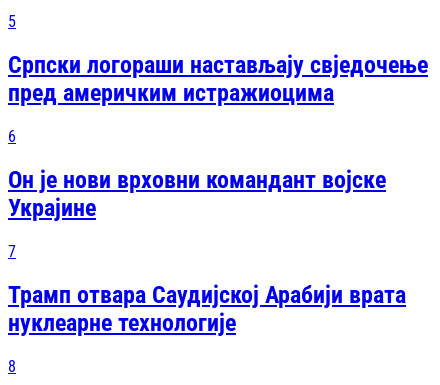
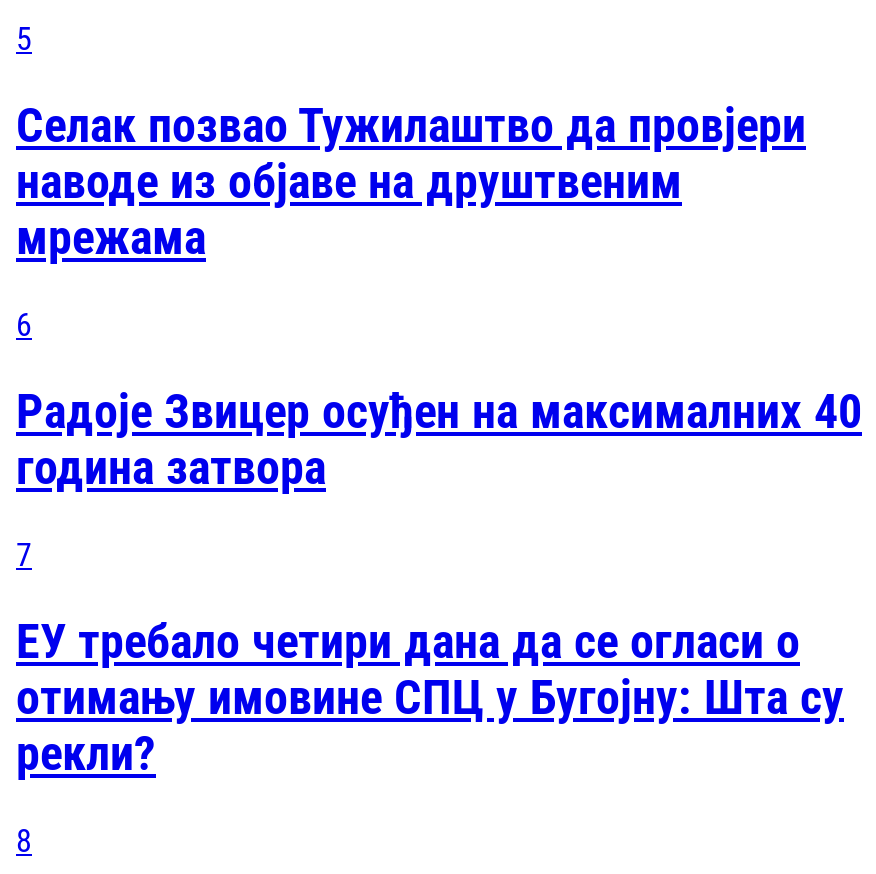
[8,51,428,107] Српски логораши настављају свједочење | пред америчким истражиоцима -> [16,98,806,266] Селак позвао Тужилаштво да провјери | наводе из објаве на друштвеним | мрежама
[8,166,386,222] Он је нови врховни командант војске | Украјине -> [16,384,862,496] Радоје Звицер осуђен на максималних 40 | година затвора
[8,281,406,337] Трамп отвара Саудијској Арабији врата | нуклеарне технологије -> [16,614,844,782] ЕУ требало четири дана да се огласи о | отимању имовине СПЦ у Бугојну: Шта су | рекли?

